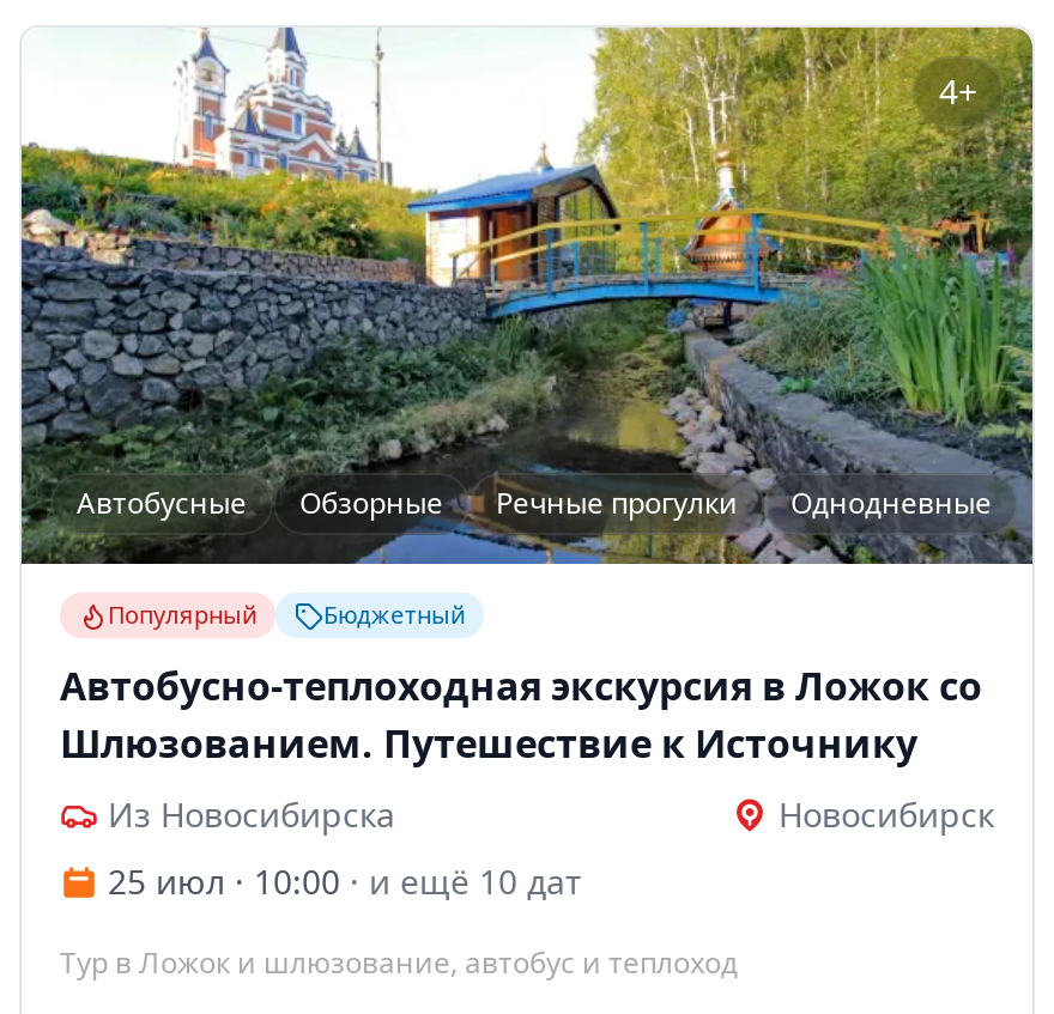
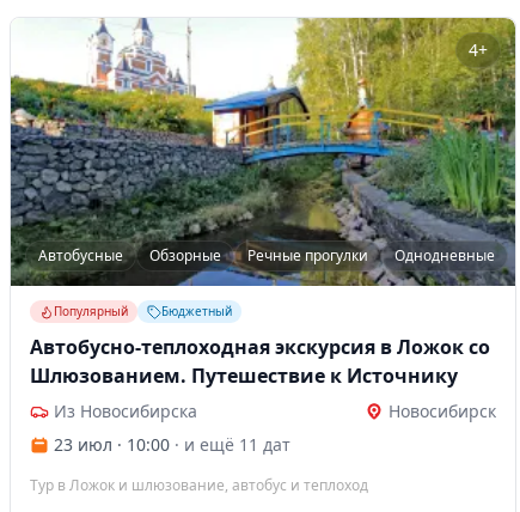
[108,858,582,904] 25 июл · 10:00 · и ещё 10 дат -> [54,433,290,456] 23 июл · 10:00 · и ещё 11 дат

